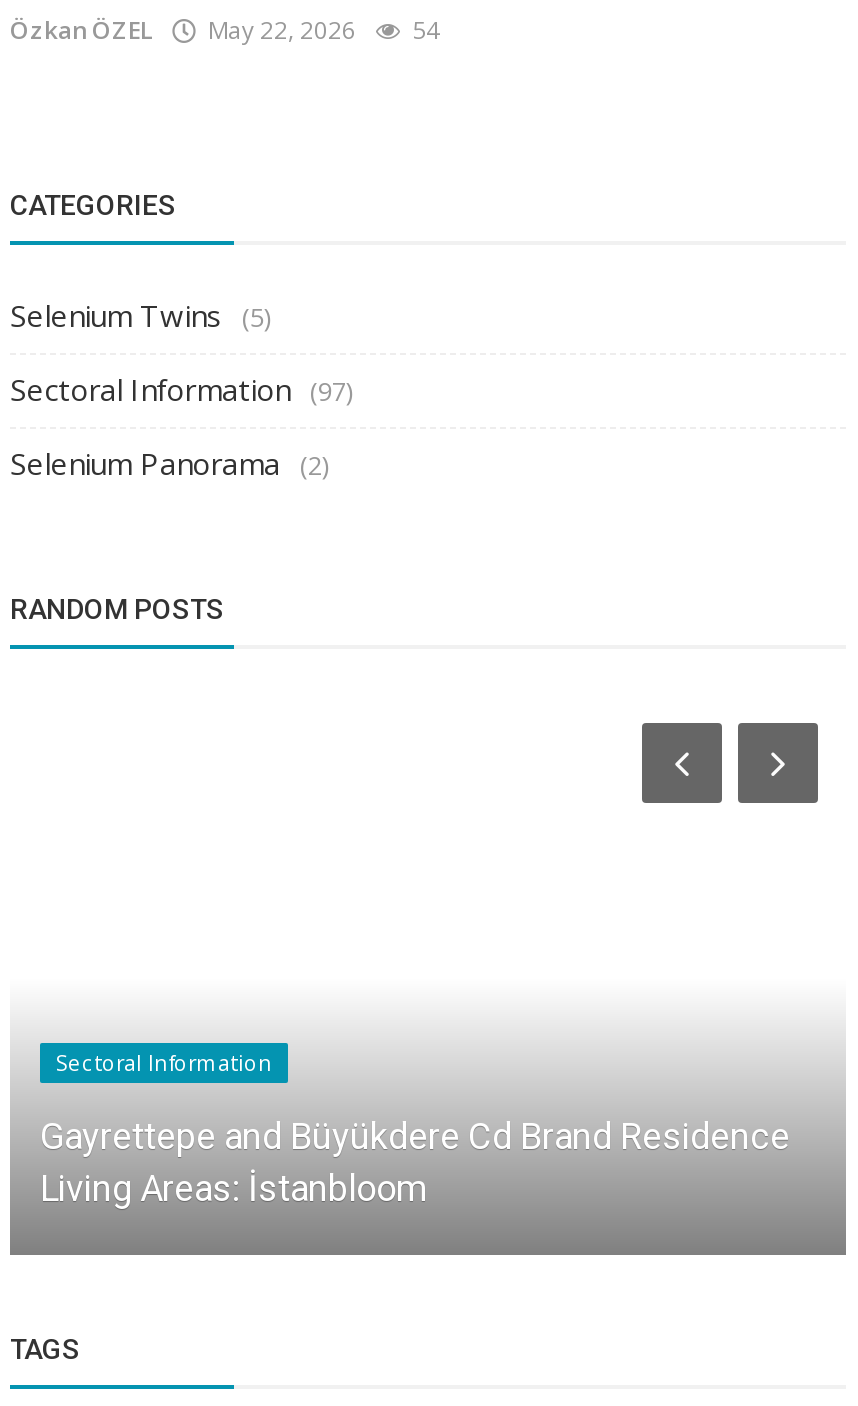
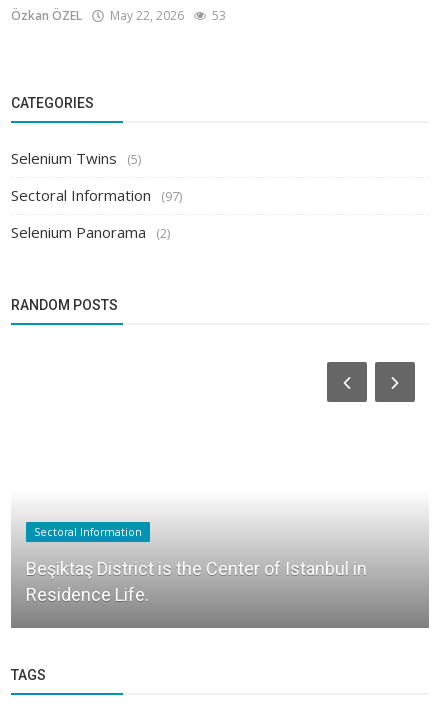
[10,12,440,46] Özkan ÖZEL May 22, 2026 54 -> [11,7,226,24] Özkan ÖZEL May 22, 2026 53
[40,1115,790,1209] Gayrettepe and Büyükdere Cd Brand Residence | Living Areas: İstanbloom -> [26,558,367,605] Beşiktaş District is the Center of Istanbul in | Residence Life.

